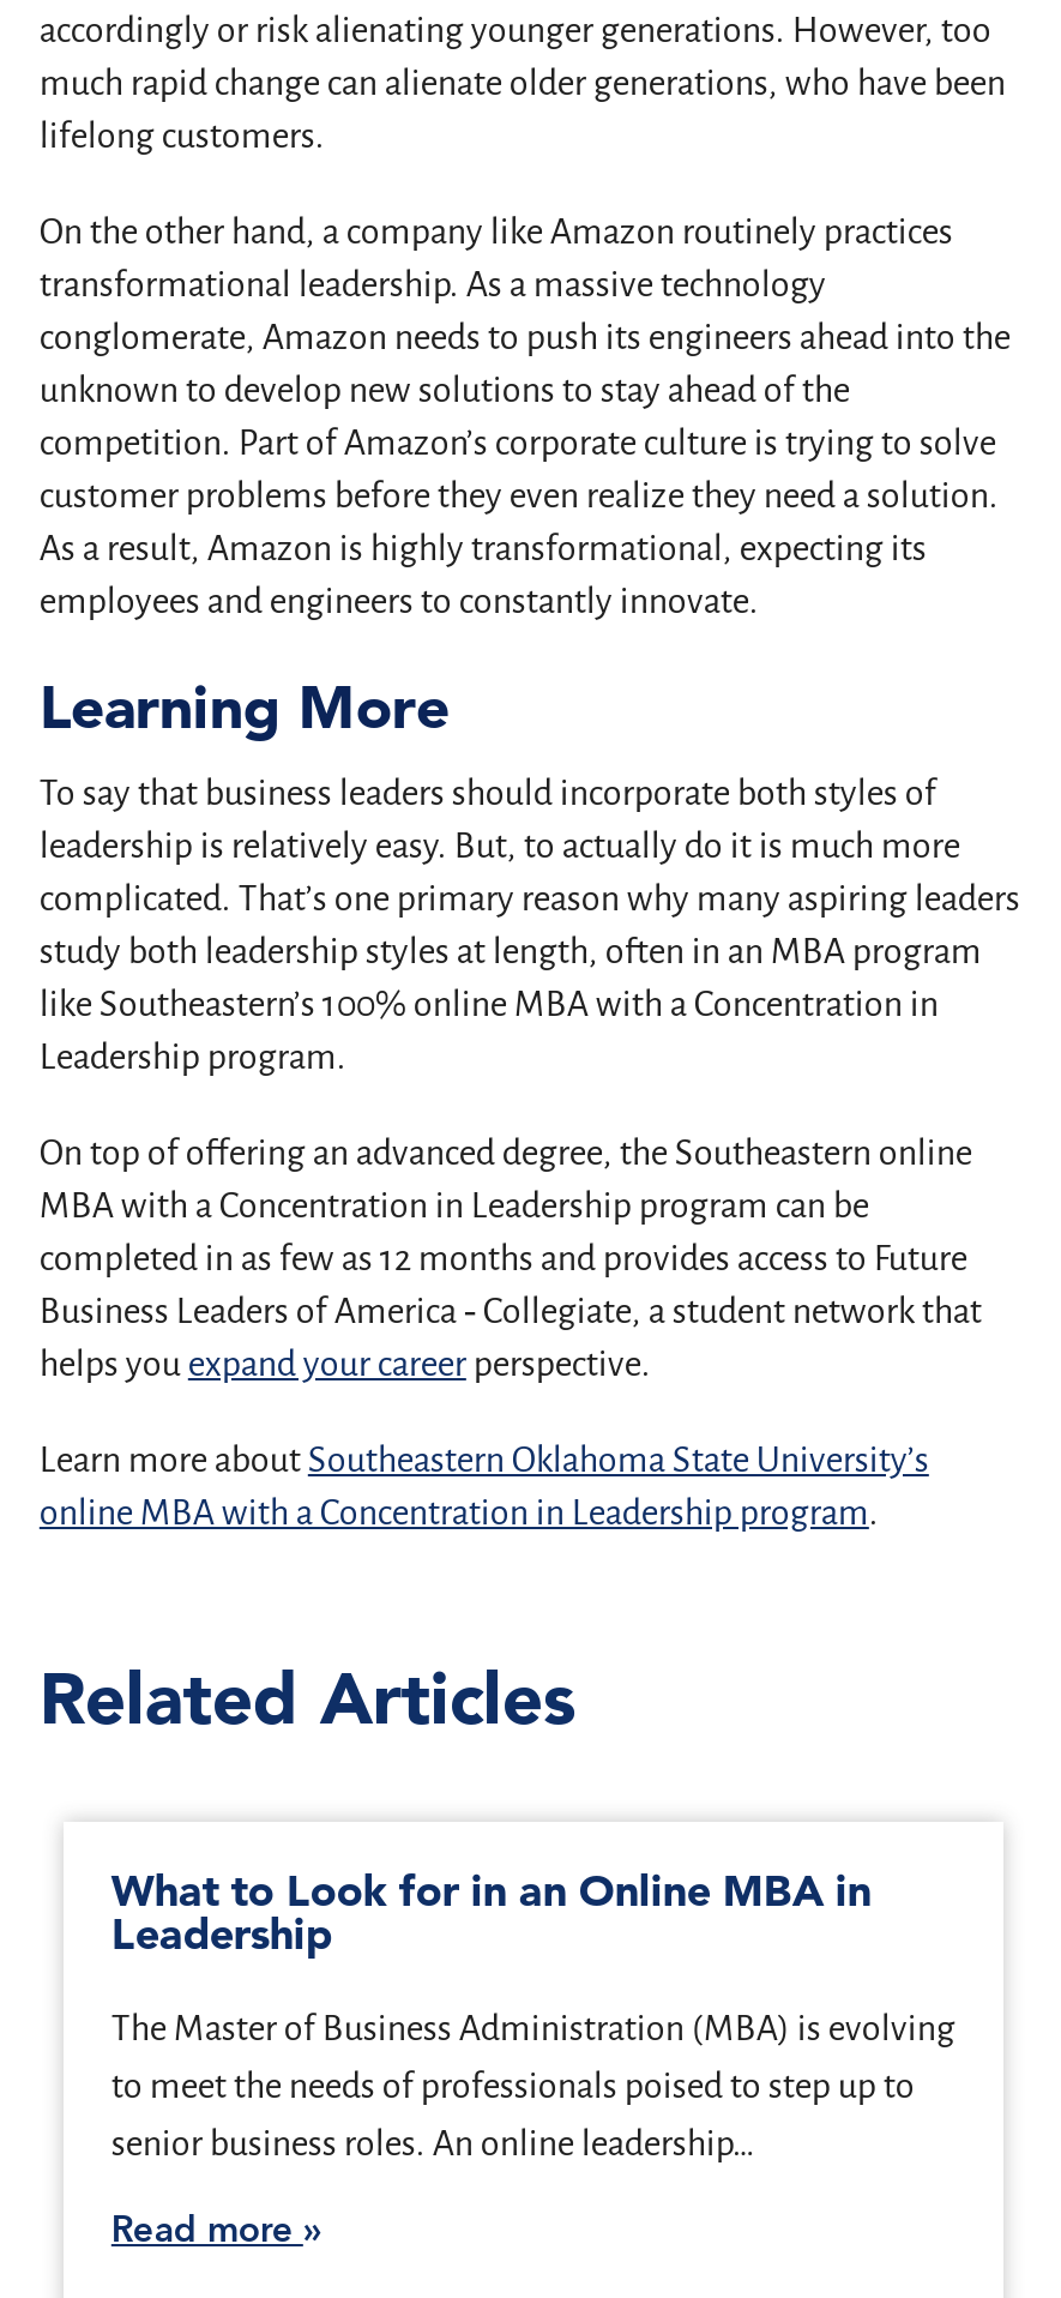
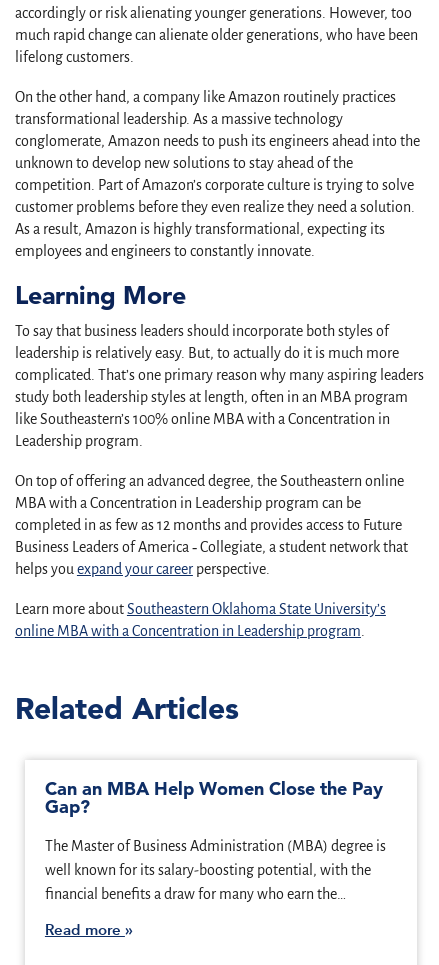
[111,1863,871,1961] What to Look for in an Online MBA in | Leadership -> [45,777,383,818] Can an MBA Help Women Close the Pay | Gap?
[111,2009,955,2048] The Master of Business Administration (MBA) is evolving -> [45,838,386,854] The Master of Business Administration (MBA) degree is
[111,2067,914,2105] to meet the needs of professionals poised to step up to -> [45,862,371,878] well known for its salary-boosting potential, with the
[111,2124,754,2163] senior business roles. An online leadership… -> [45,886,346,902] financial benefits a draw for many who earn the…

